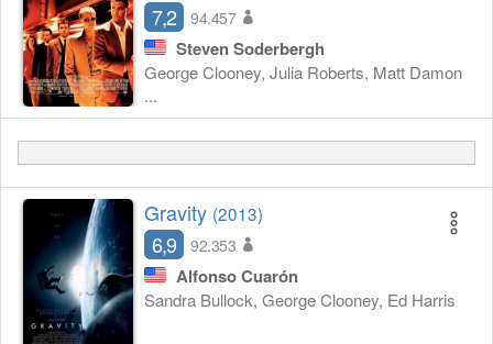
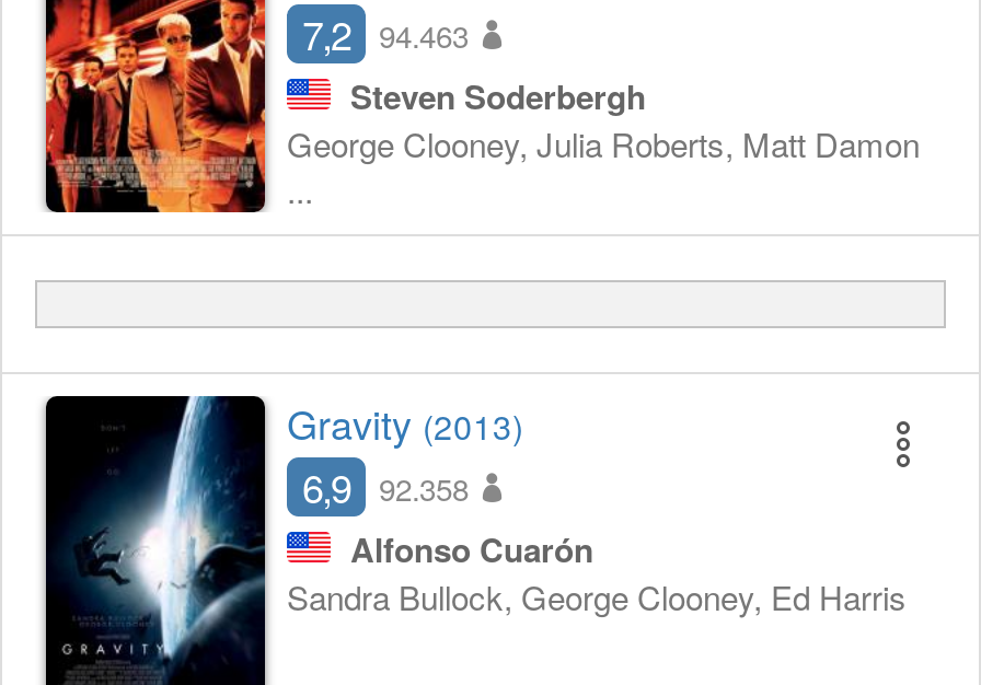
[152,2,239,31] 7,2 94.457 -> [302,4,476,61] 7,2 94.463
[152,230,239,258] 6,9 92.353 -> [302,457,476,514] 6,9 92.358

